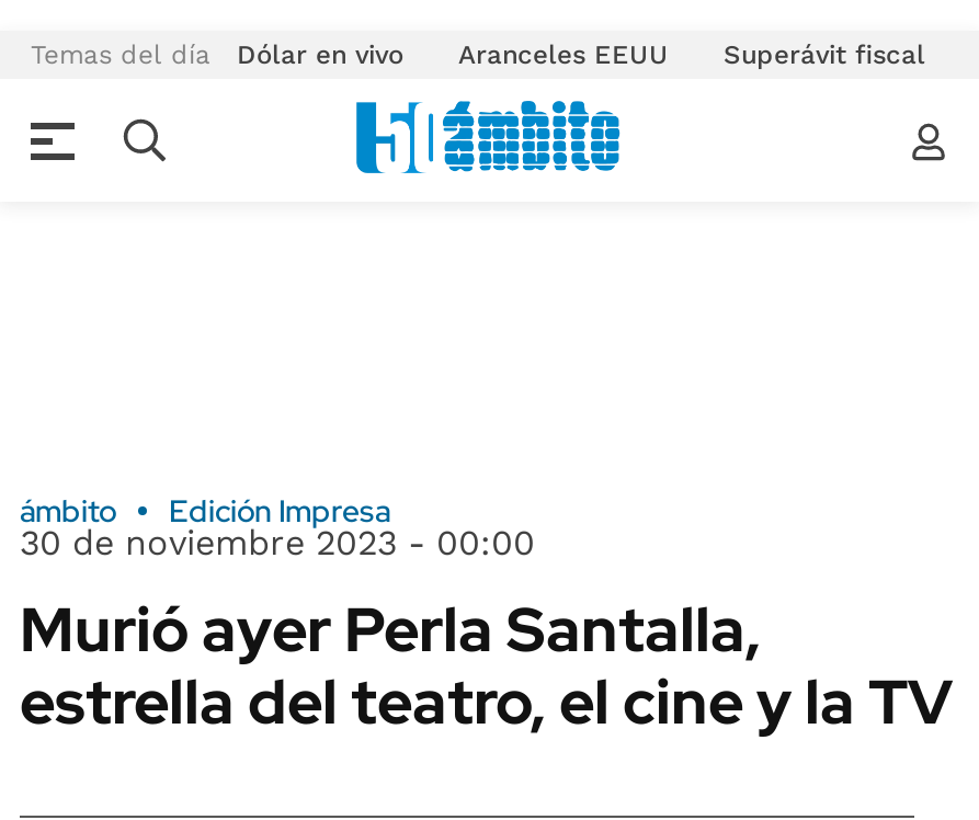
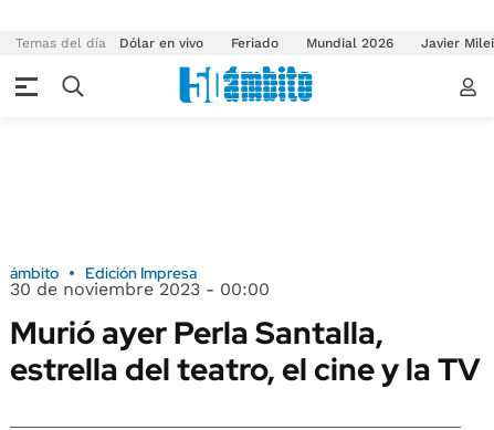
[458,39,925,70] Aranceles EEUU | Superávit fiscal -> [231,35,494,51] Feriado | Mundial 2026 | Javier Milei

